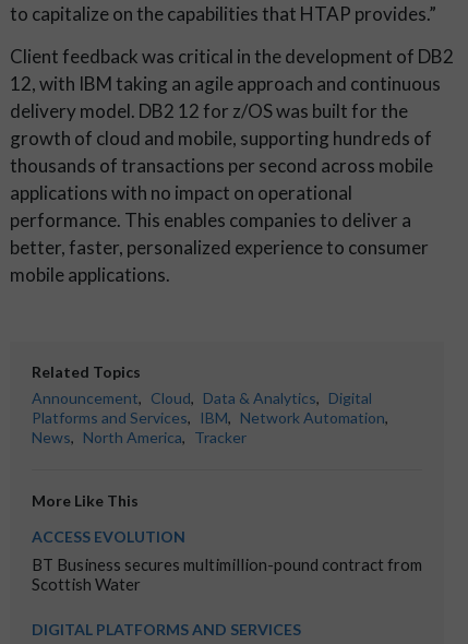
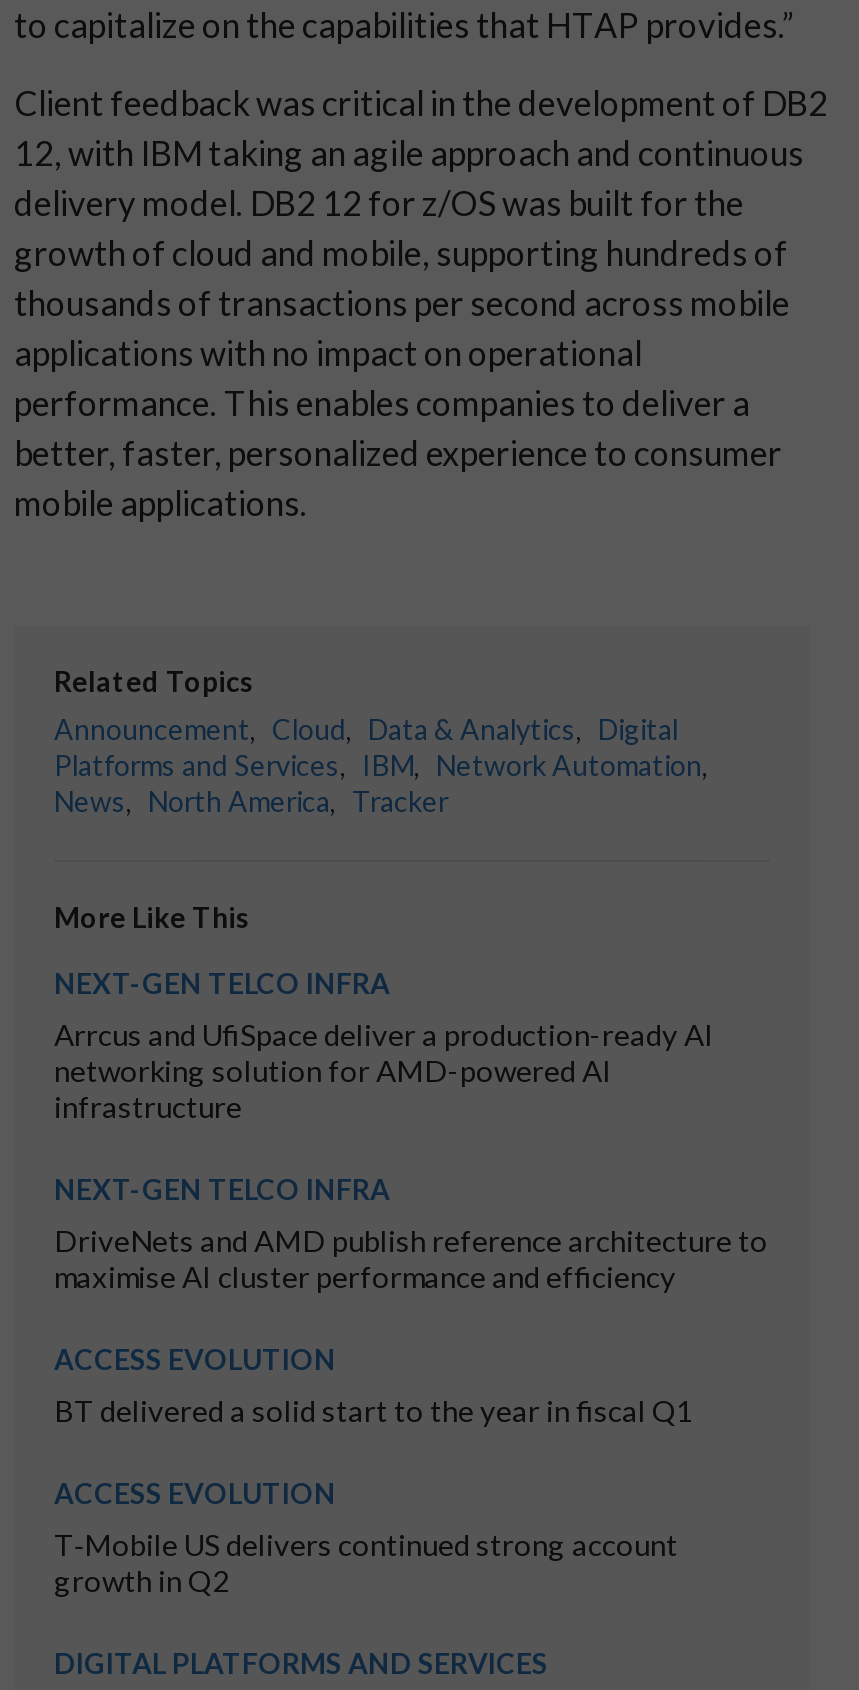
none -> [54,966,768,1294] NEXT-GEN TELCO INFRA | Arrcus and UfiSpace deliver a production-ready AI | networking solution for AMD-powered AI | infrastructure | NEXT-GEN TELCO INFRA | DriveNets and AMD publish reference architecture to | maximise AI cluster performance and efficiency
[32,554,422,594] BT Business secures multimillion-pound contract from | Scottish Water -> [54,1392,694,1598] BT delivered a solid start to the year in fiscal Q1 | ACCESS EVOLUTION | T‑Mobile US delivers continued strong account | growth in Q2

